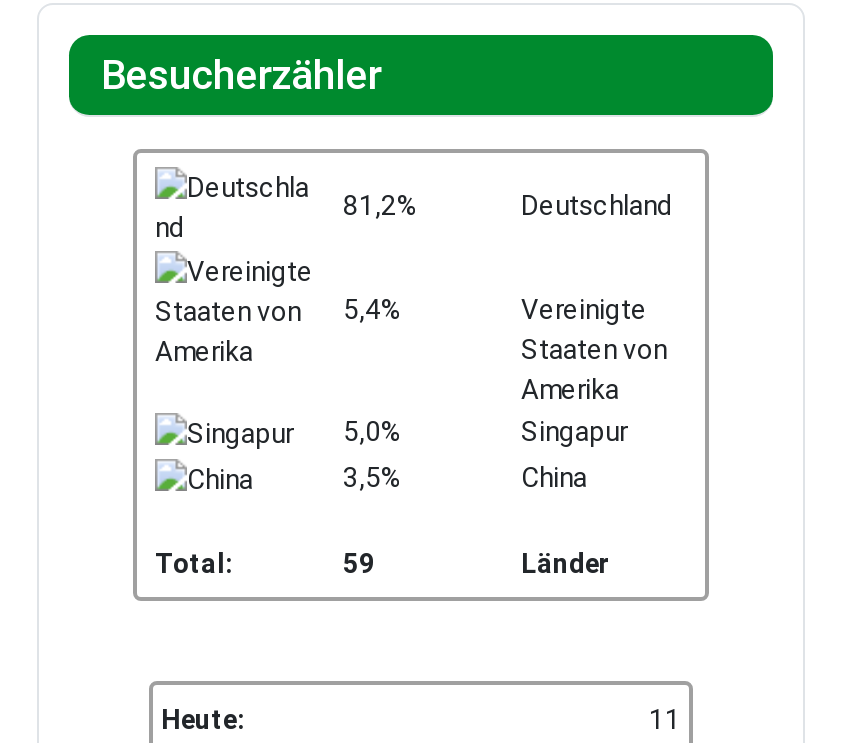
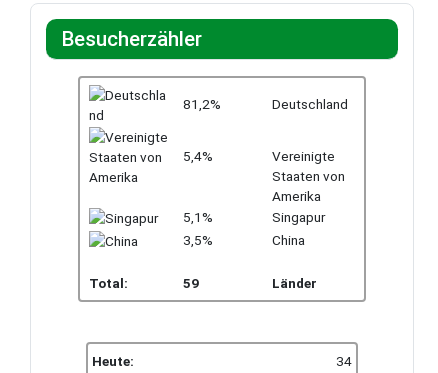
[343,414,403,446] 5,0% -> [183,208,213,224] 5,1%
[649,702,681,734] 11 -> [336,352,352,368] 34

